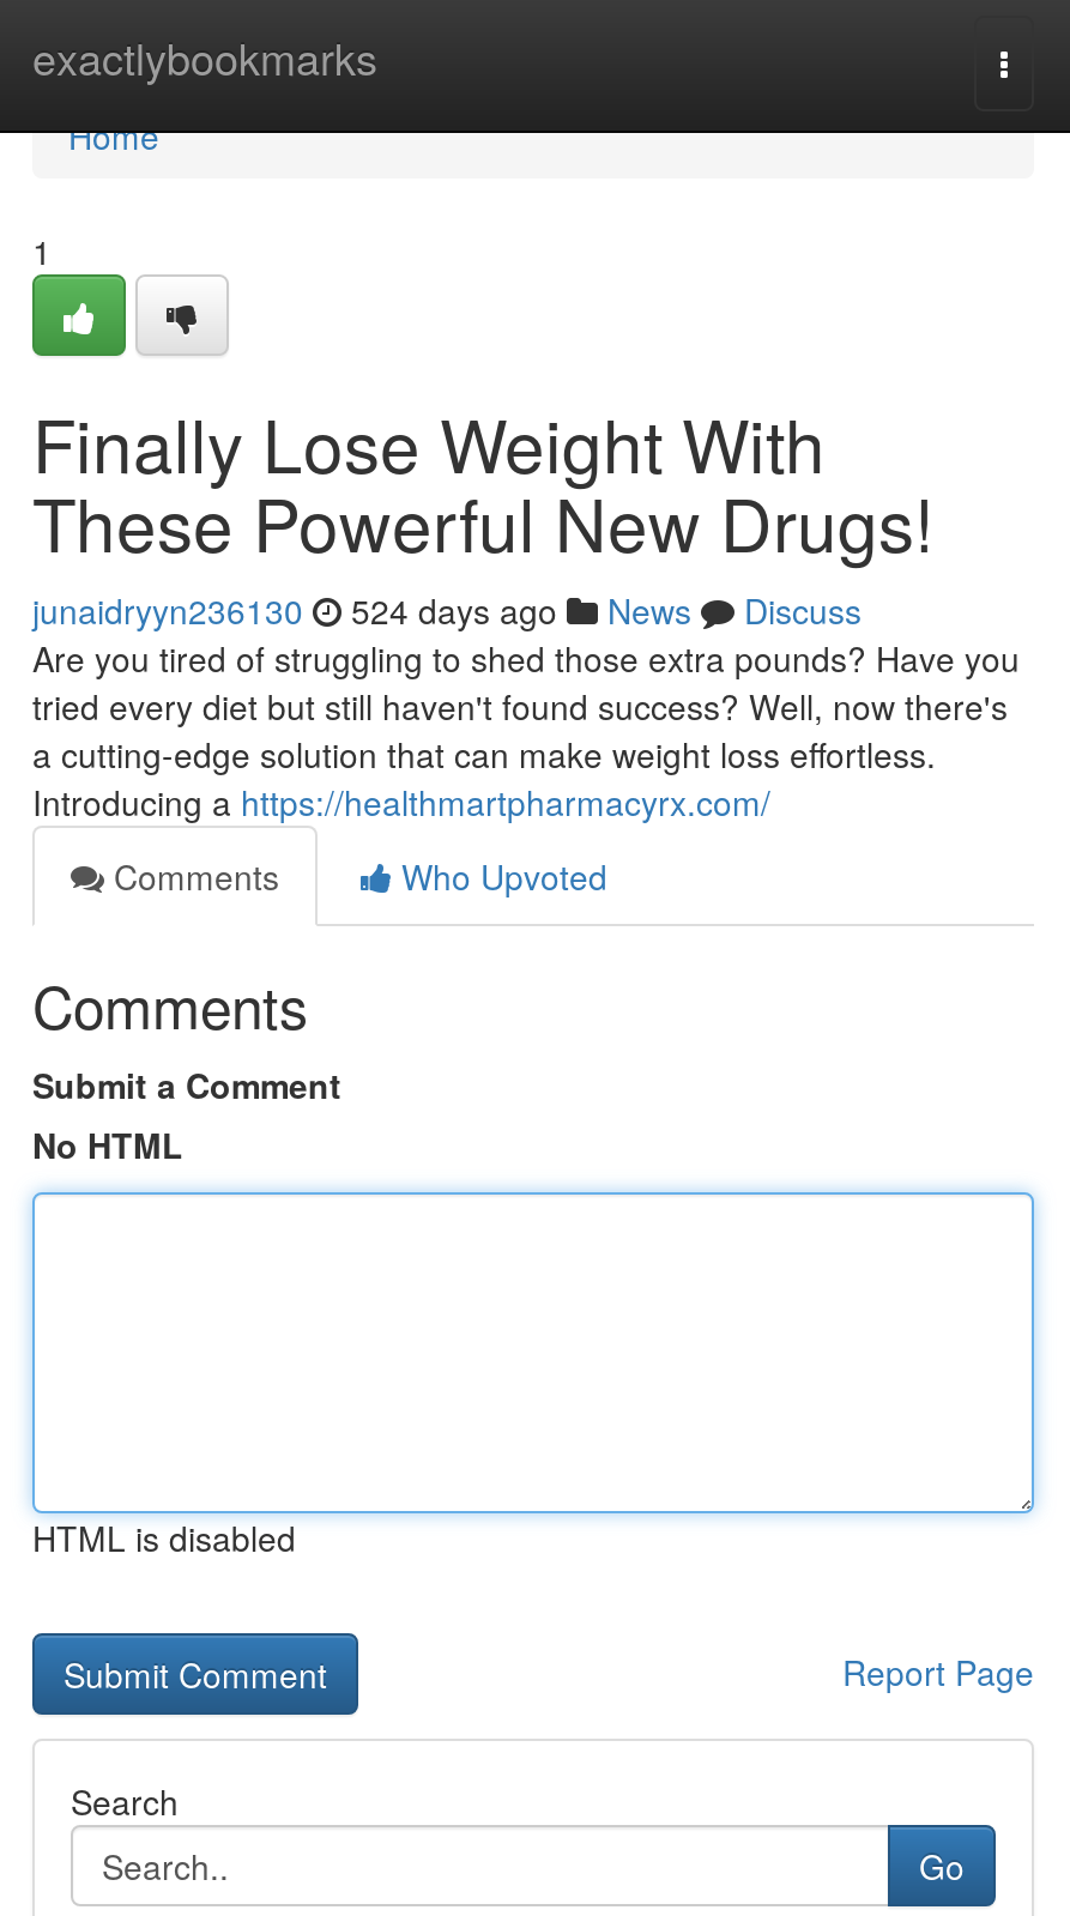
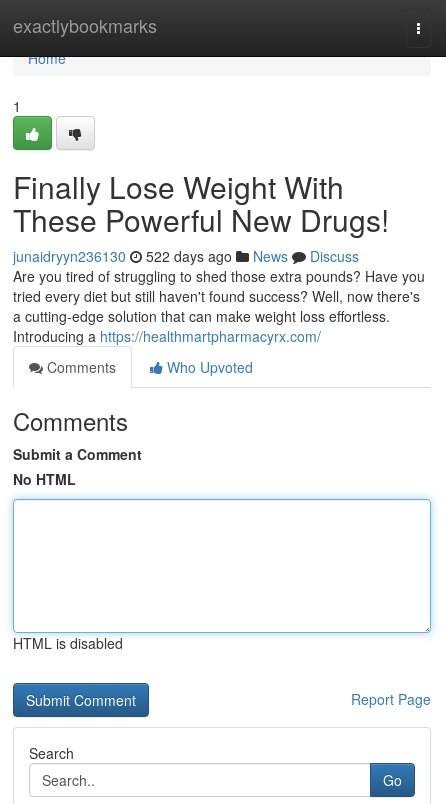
[32,586,862,634] junaidryyn236130 524 days ago News Discuss -> [13,246,359,266] junaidryyn236130 522 days ago News Discuss

